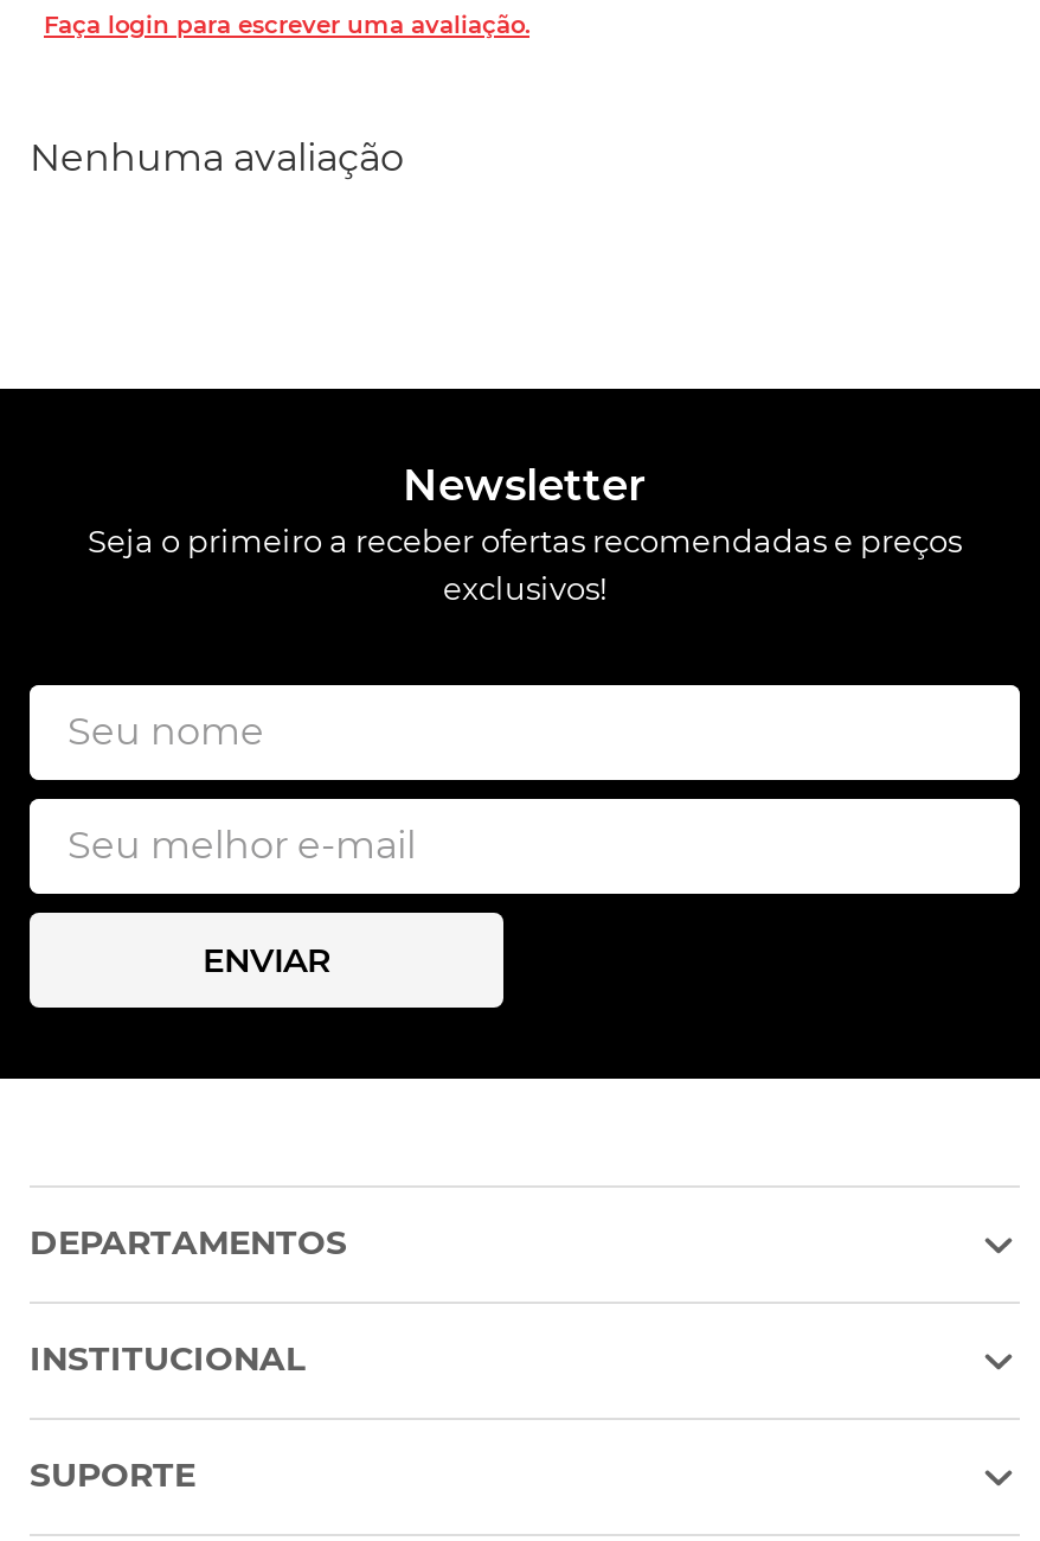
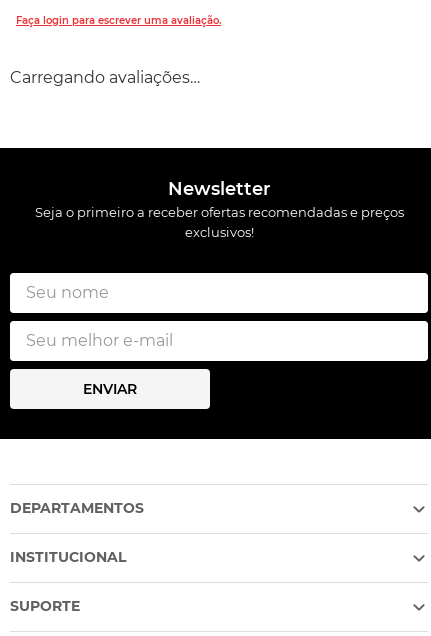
[30,135,404,180] Nenhuma avaliação -> [10,68,200,87] Carregando avaliações…

